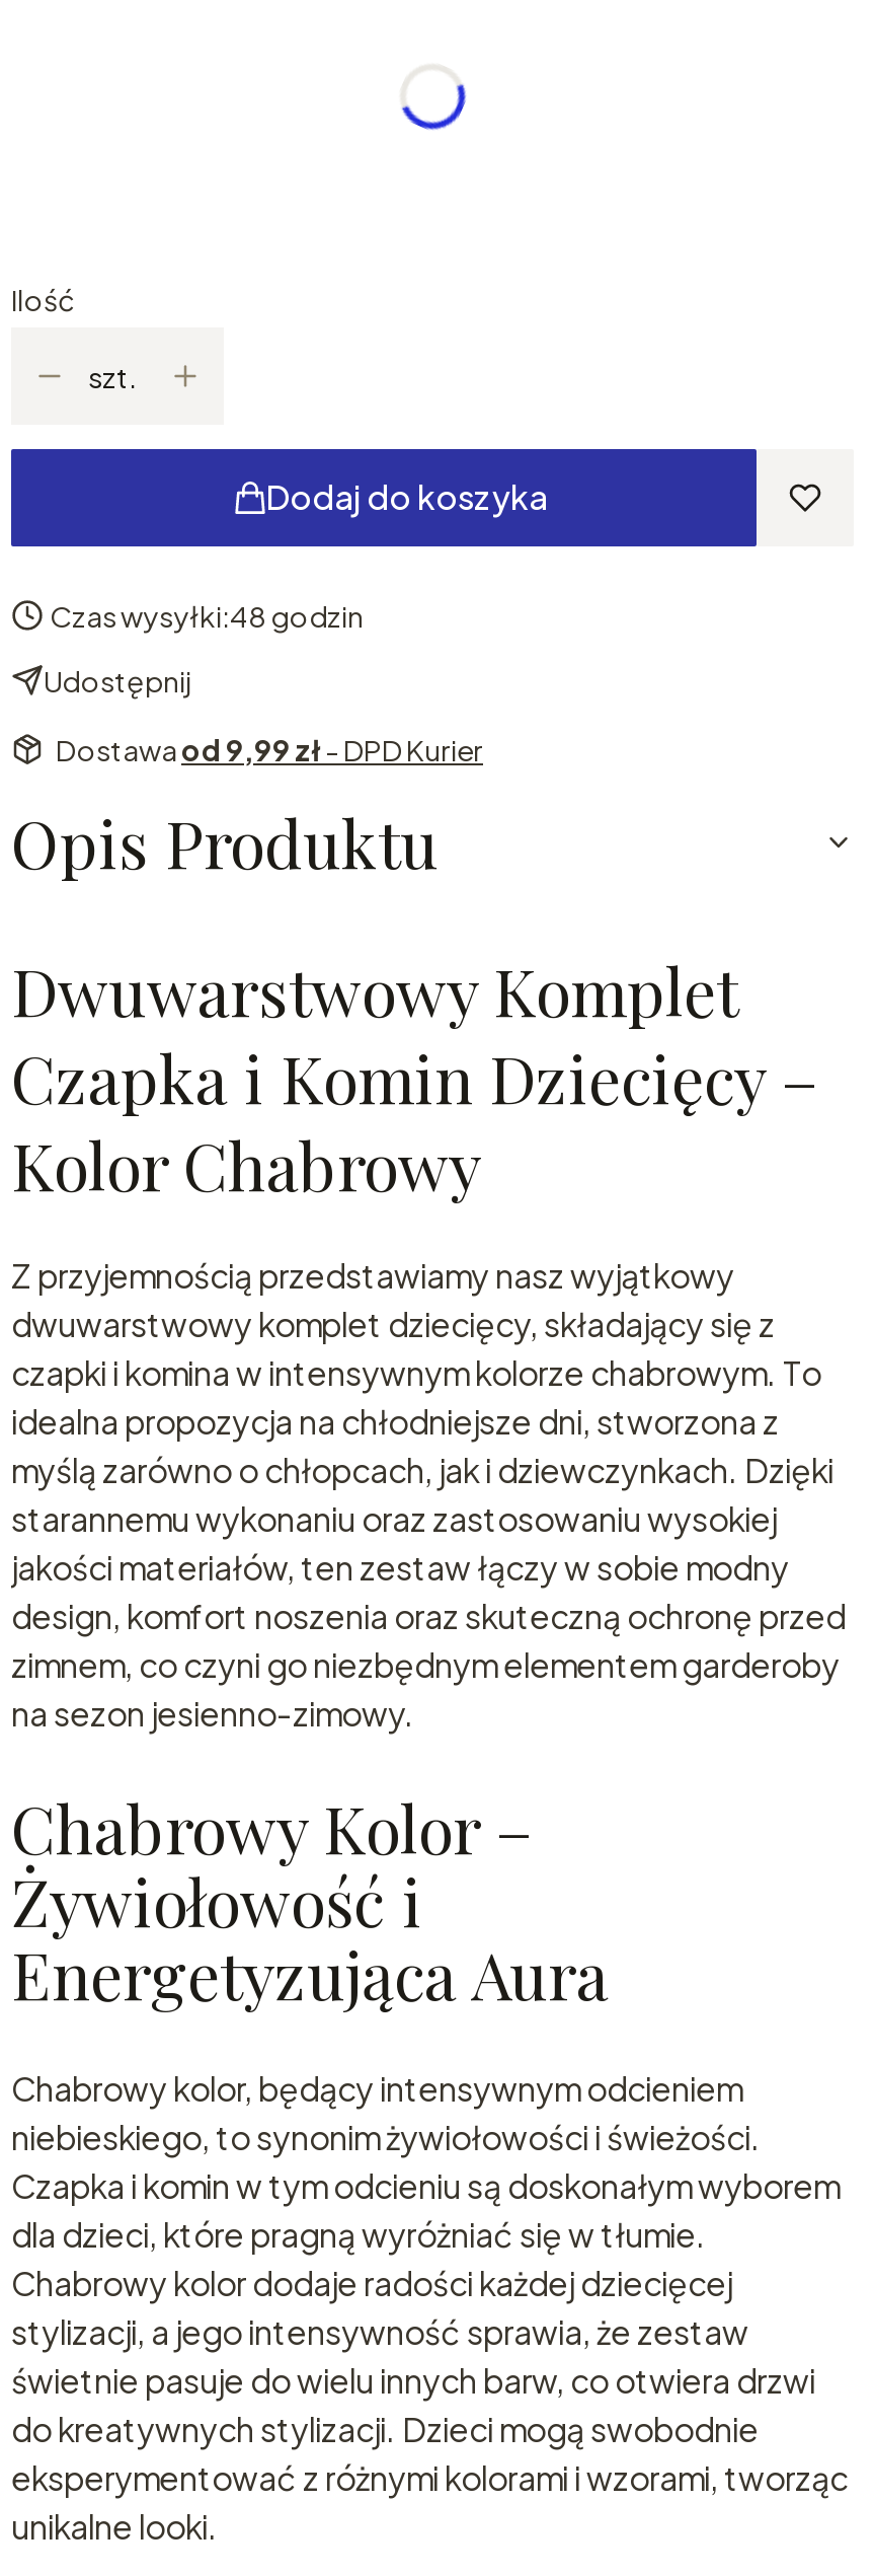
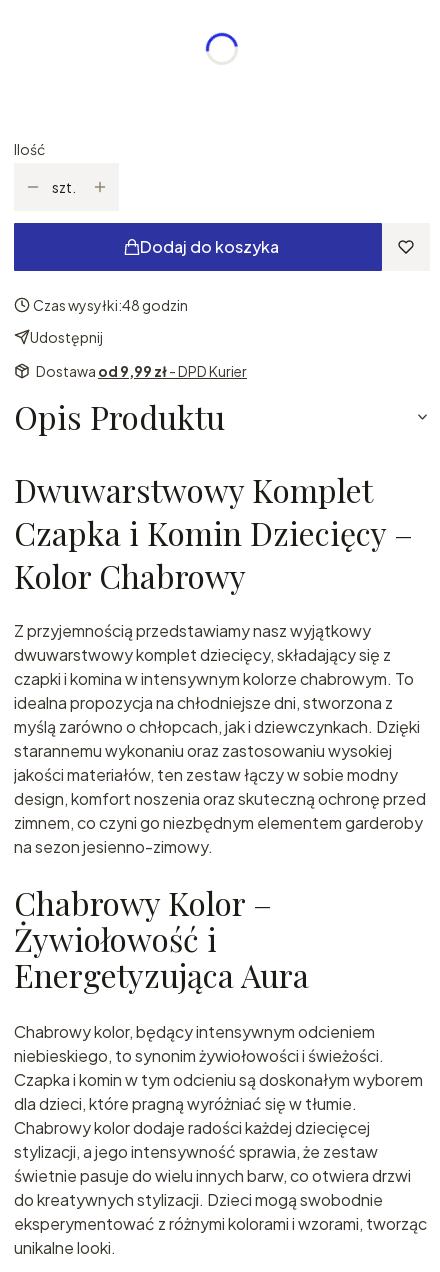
[400,64,467,131] [image] -> [205,32,238,65] [image]

